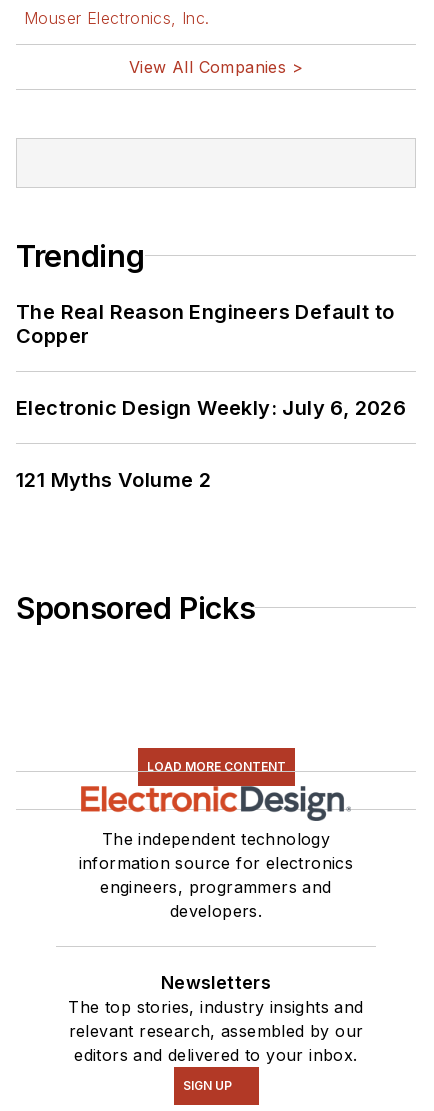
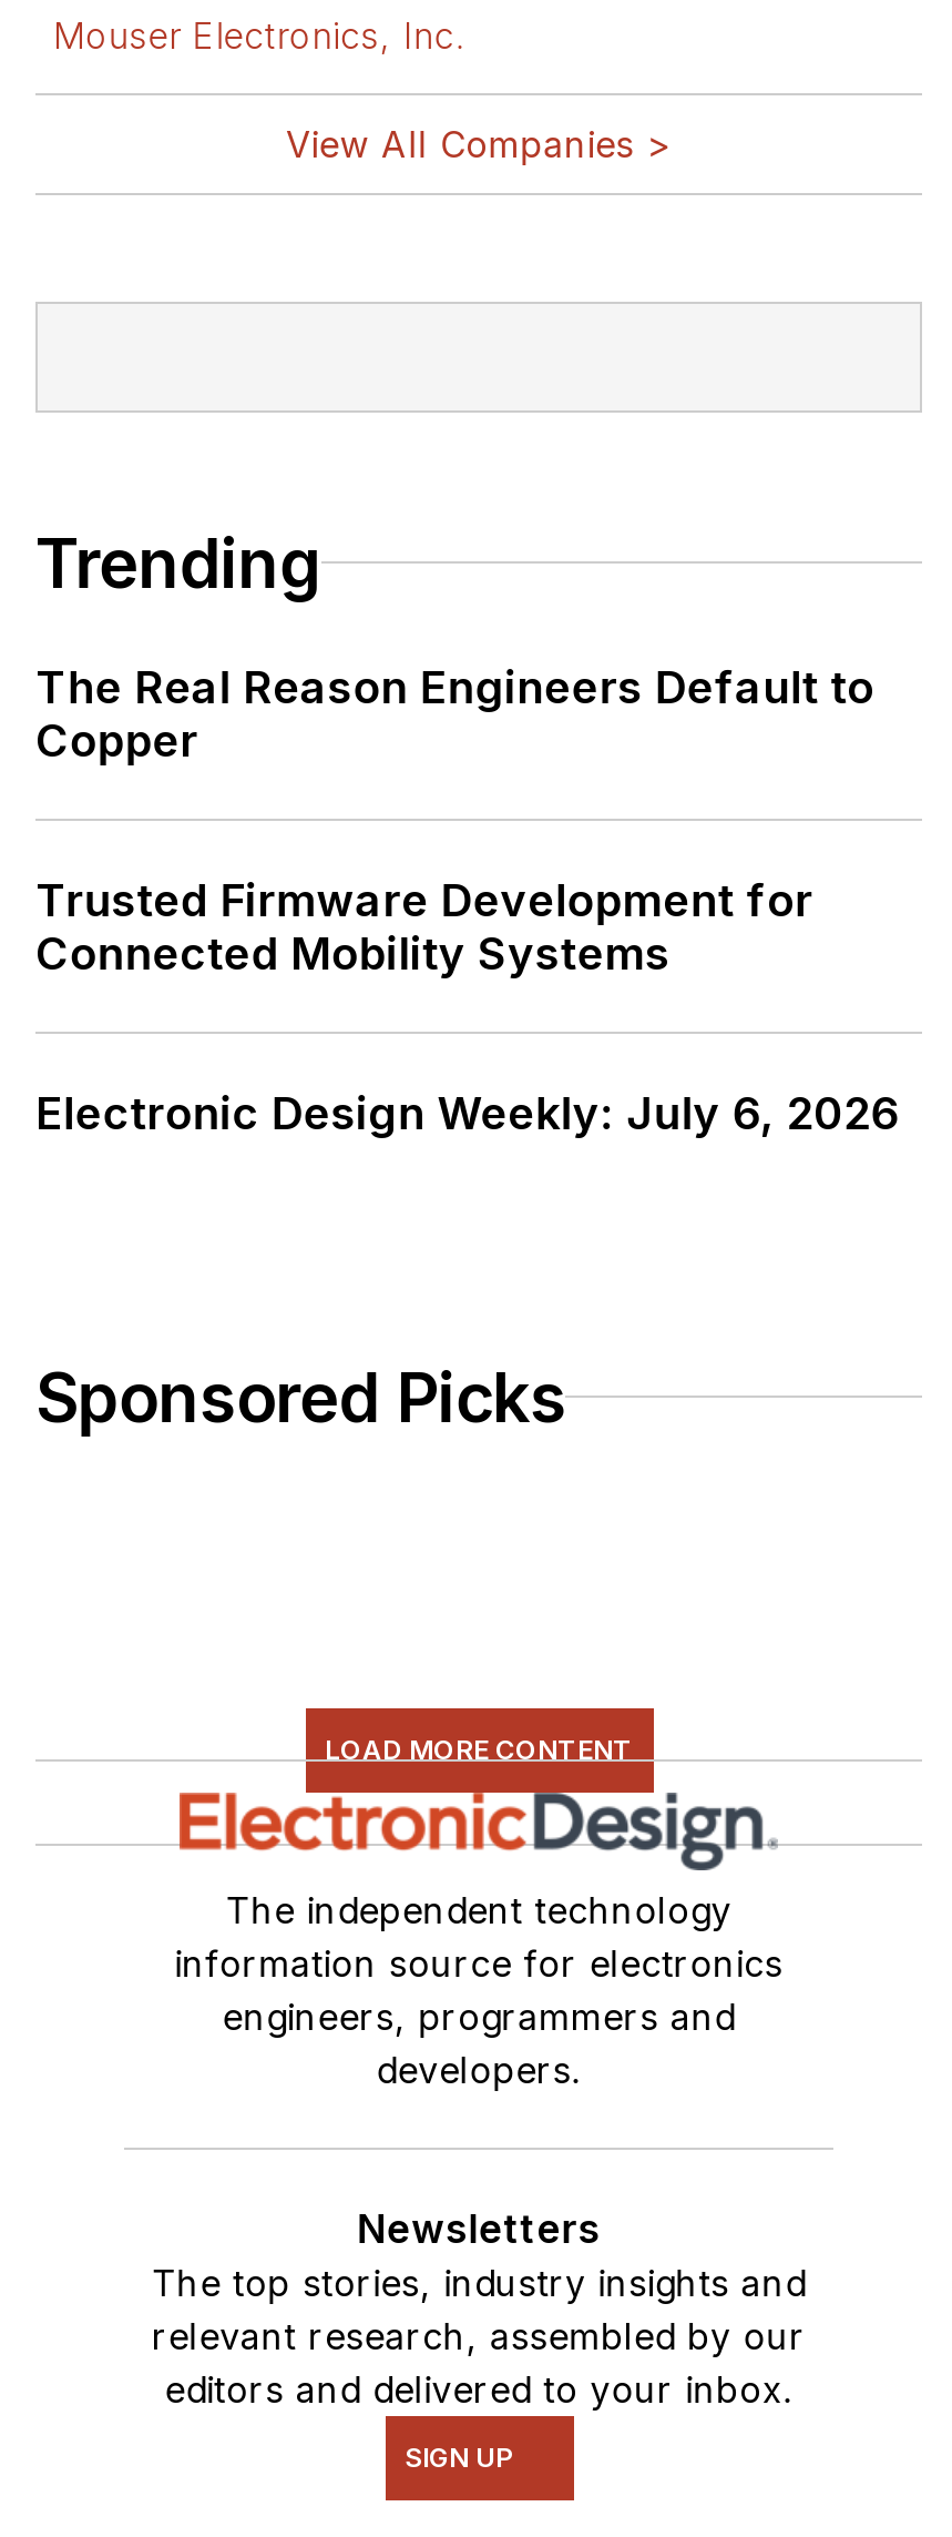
none -> [35,873,813,980] Trusted Firmware Development for | Connected Mobility Systems
moved [16,395,406,419] -> [35,1086,900,1139]: Electronic Design Weekly: July 6, 2026
[16,467,211,491] 121 Myths Volume 2 -> none

